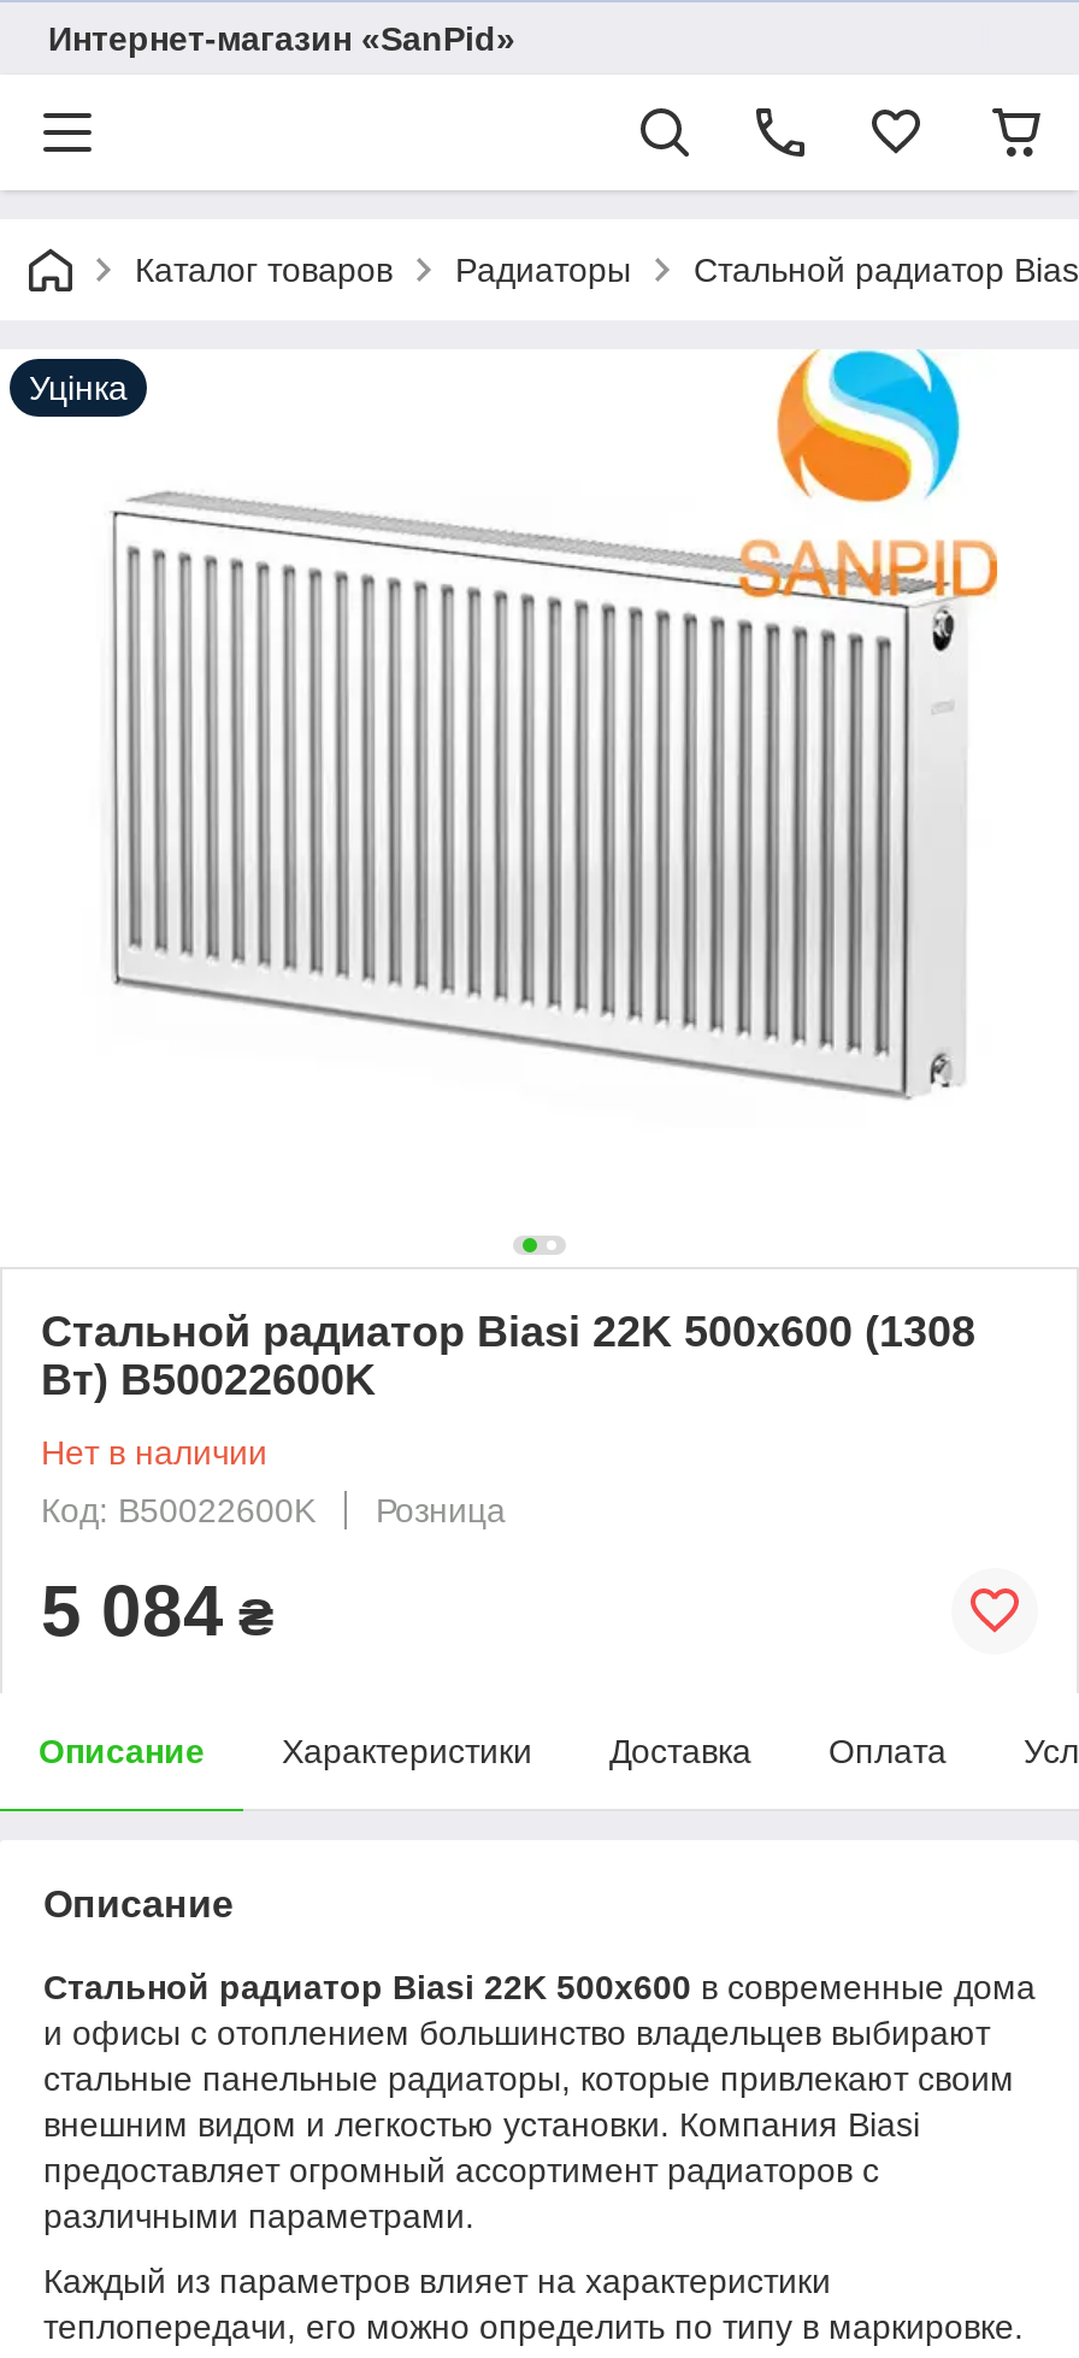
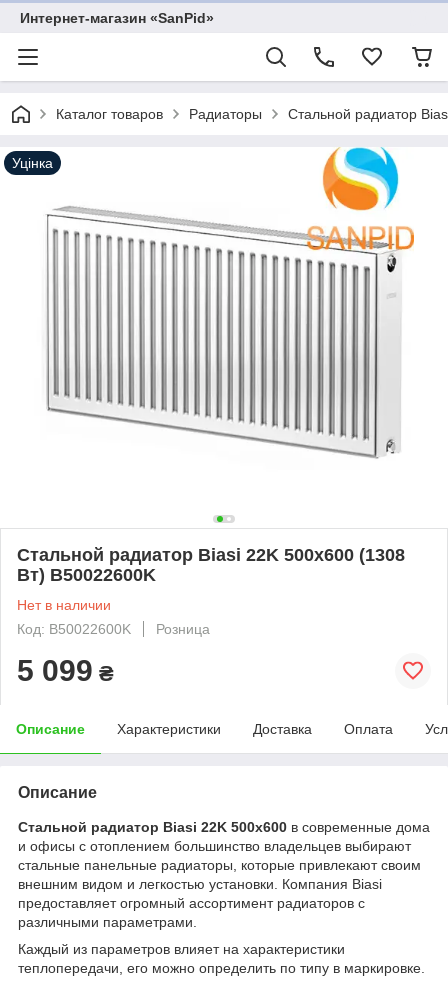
[41,1570,275,1649] 5 084 ₴ -> [17,654,114,687] 5 099 ₴

